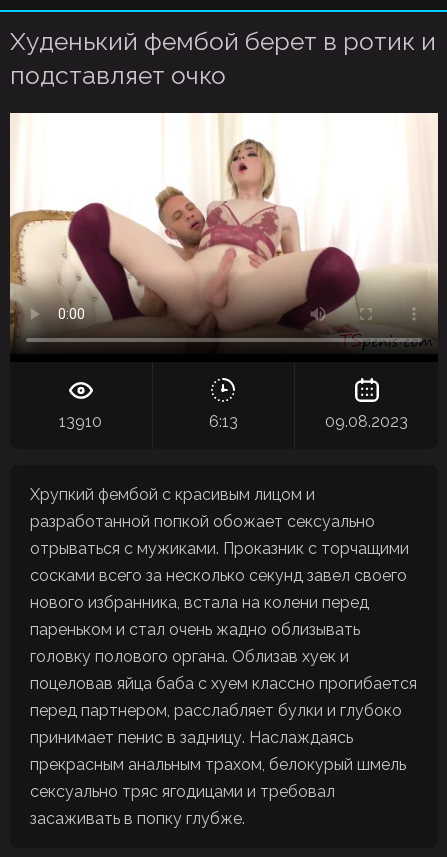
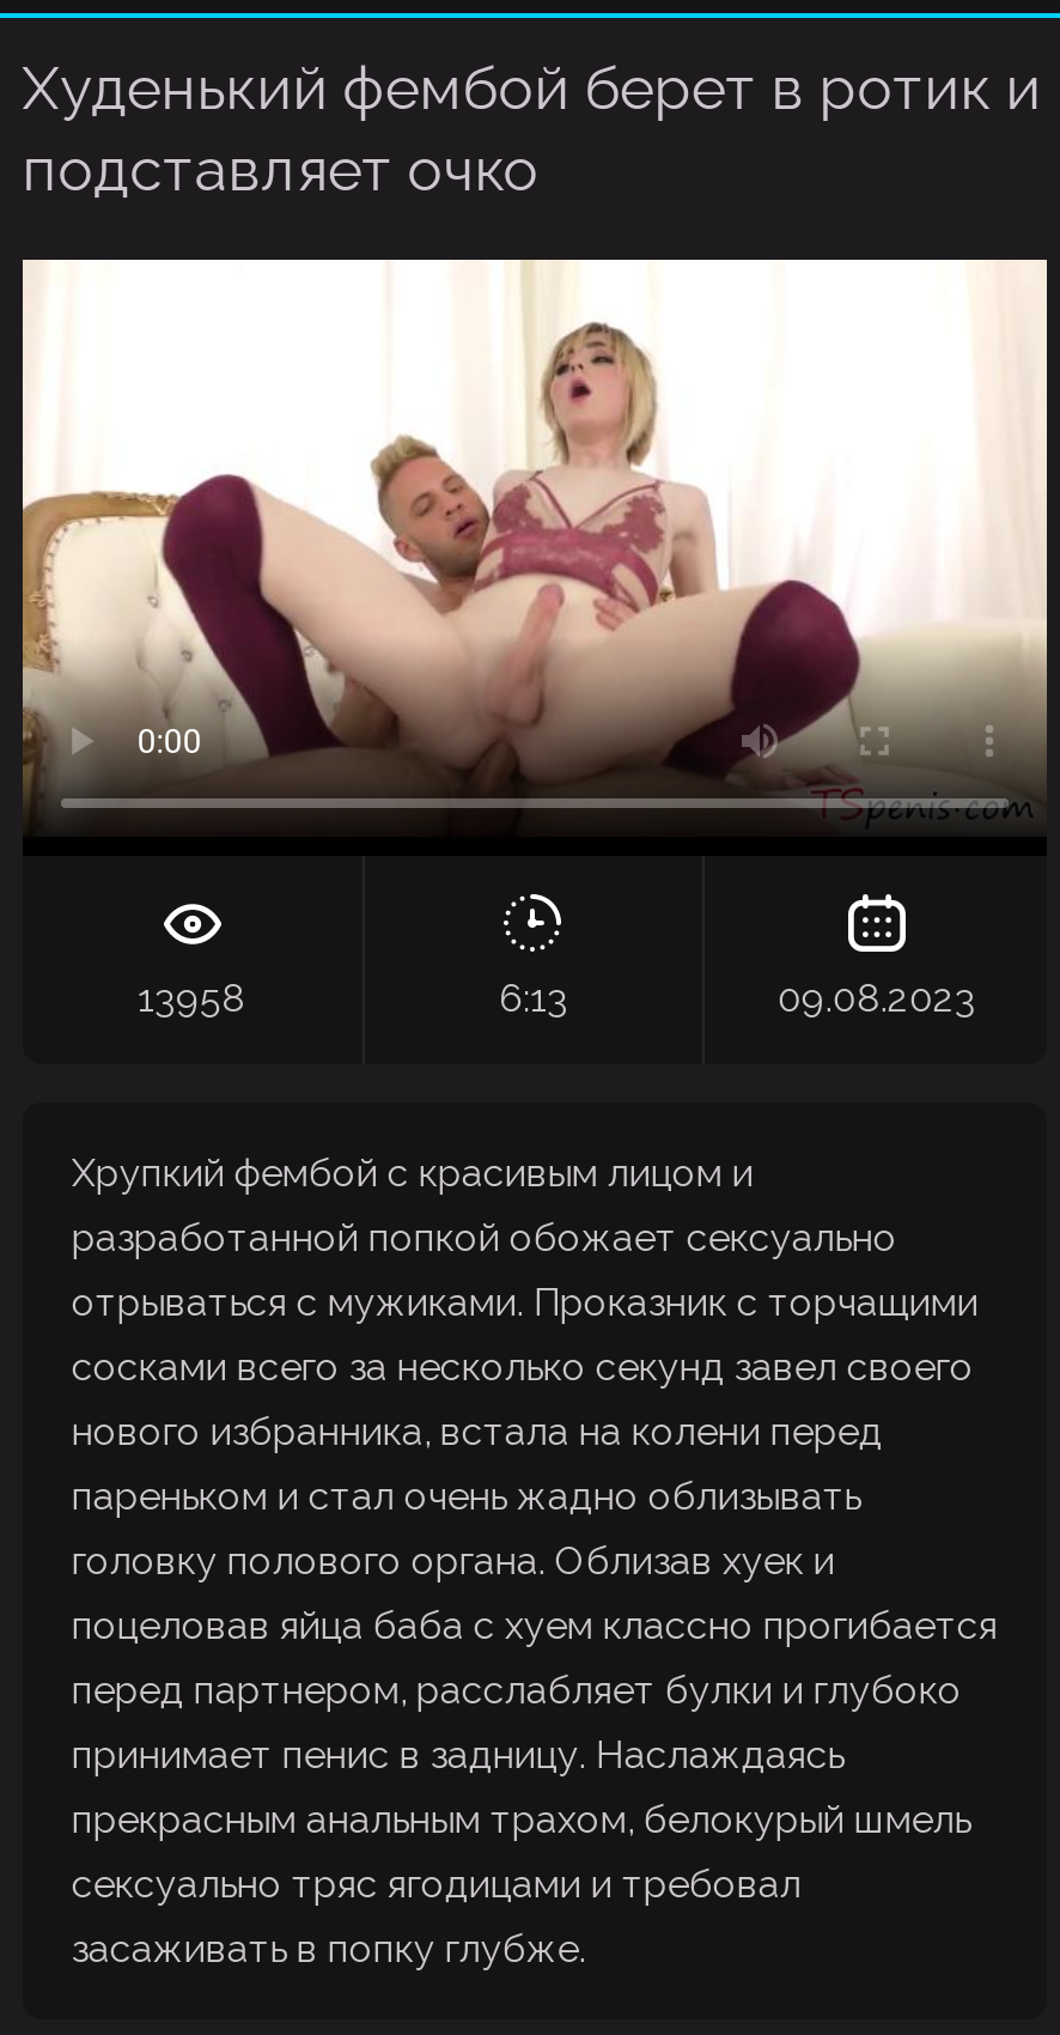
[59,412,102,431] 13910 -> [138,976,245,1022] 13958

